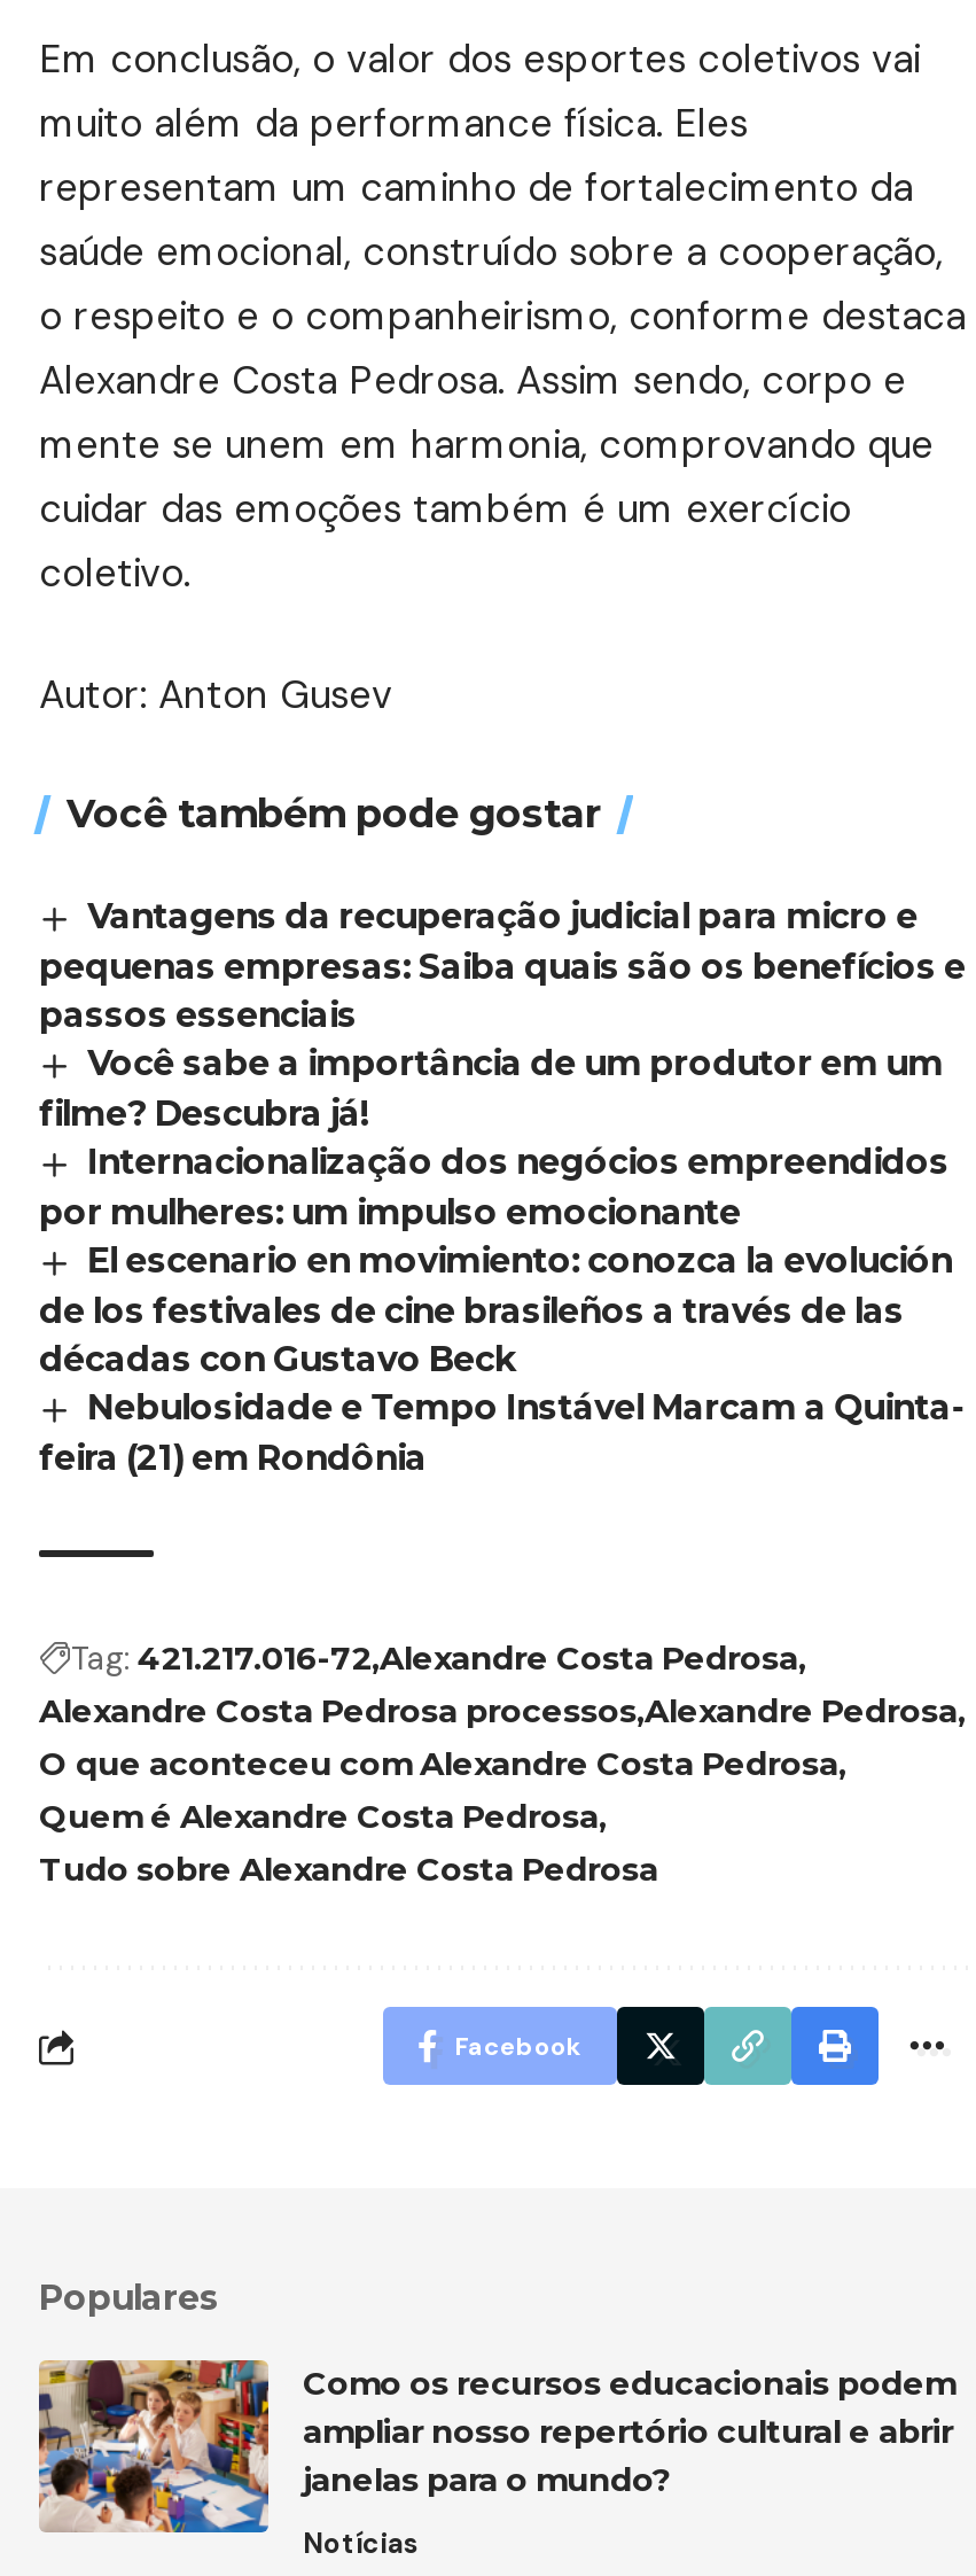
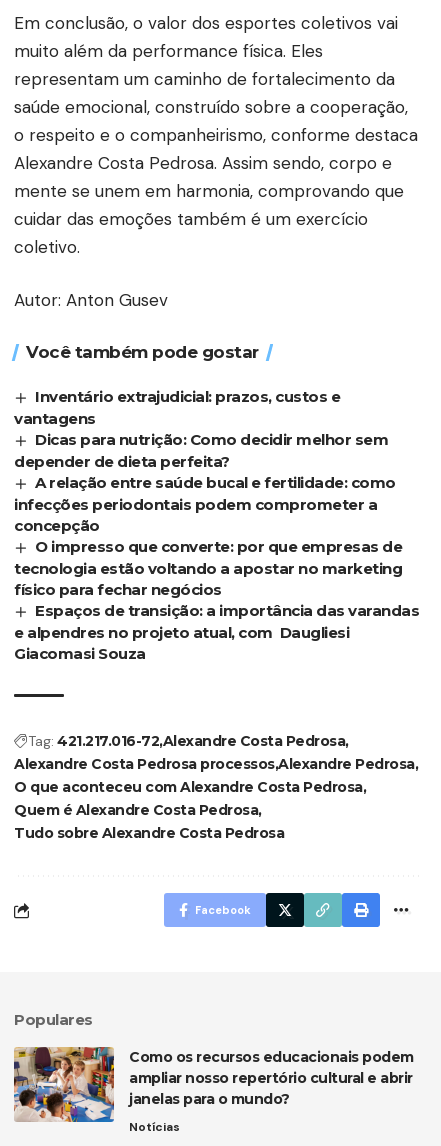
[39,894,966,1479] Vantagens da recuperação judicial para micro e | pequenas empresas: Saiba quais são os benefícios e | passos essenciais | Você sabe a importância de um produtor em um | filme? Descubra já! | Internacionalização dos negócios empreendidos | por mulheres: um impulso emocionante | El escenario en movimiento: conozca la evolución | de los festivales de cine brasileños a través de las | décadas con Gustavo Beck | Nebulosidade e Tempo Instável Marcam a Quinta- | feira (21) em Rondônia -> [14,387,419,663] Inventário extrajudicial: prazos, custos e | vantagens | Dicas para nutrição: Como decidir melhor sem | depender de dieta perfeita? | A relação entre saúde bucal e fertilidade: como | infecções periodontais podem comprometer a | concepção | O impresso que converte: por que empresas de | tecnologia estão voltando a apostar no marketing | físico para fechar negócios | Espaços de transição: a importância das varandas | e alpendres no projeto atual, com Daugliesi | Giacomasi Souza

